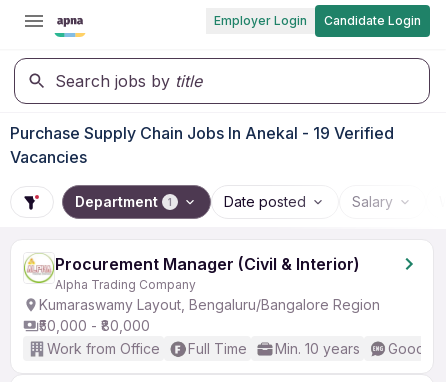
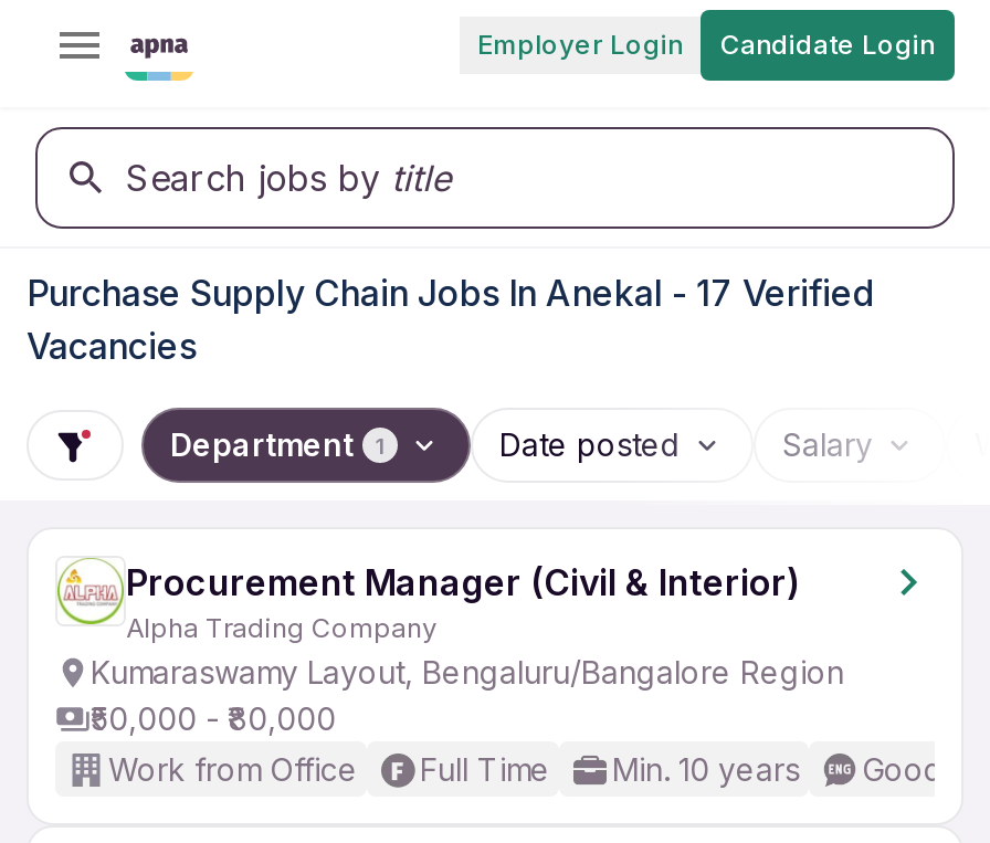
[10,123,394,143] Purchase Supply Chain Jobs In Anekal - 19 Verified -> [27,271,875,315] Purchase Supply Chain Jobs In Anekal - 17 Verified

